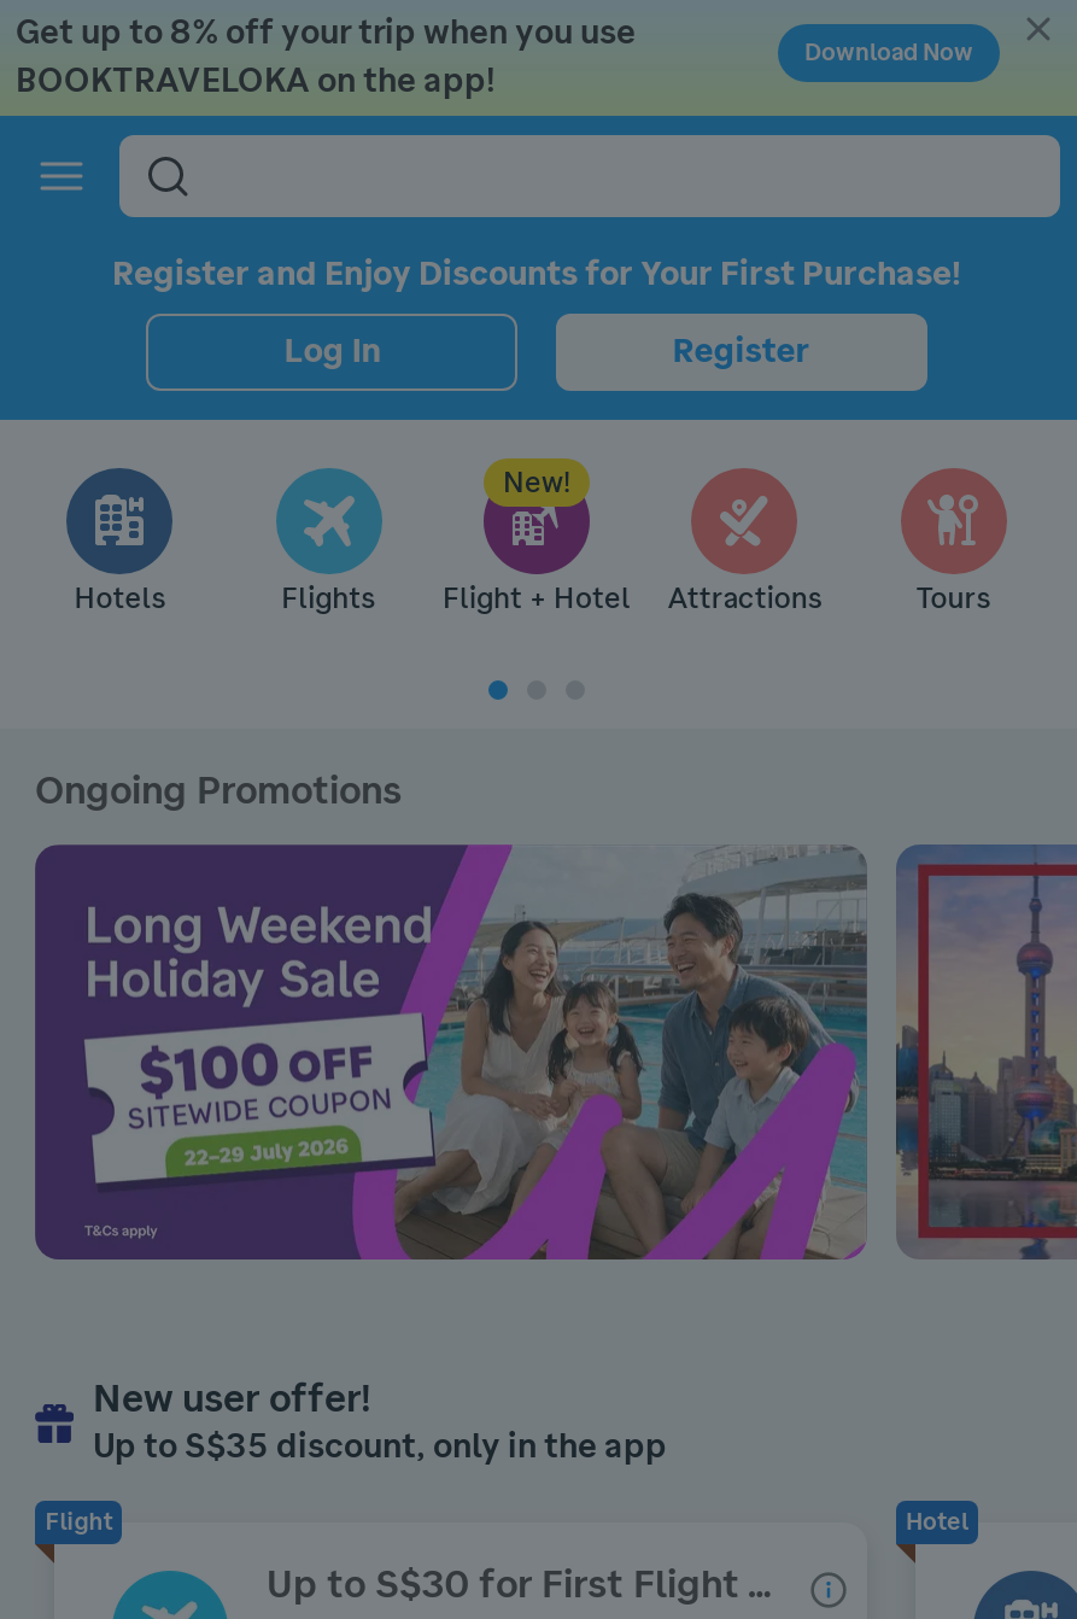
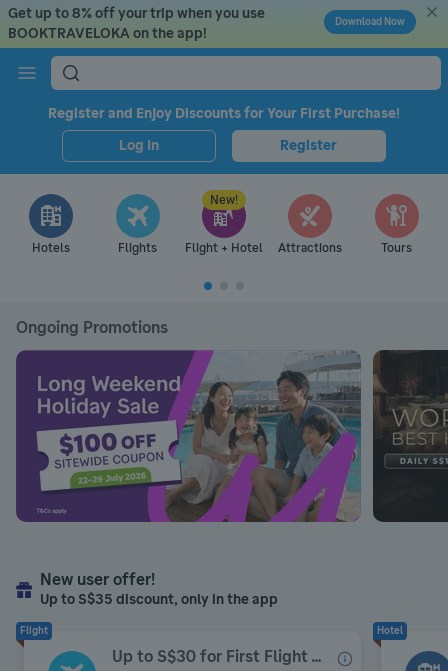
[894,842,1070,1259] [image] -> [372,349,445,523] [image]

